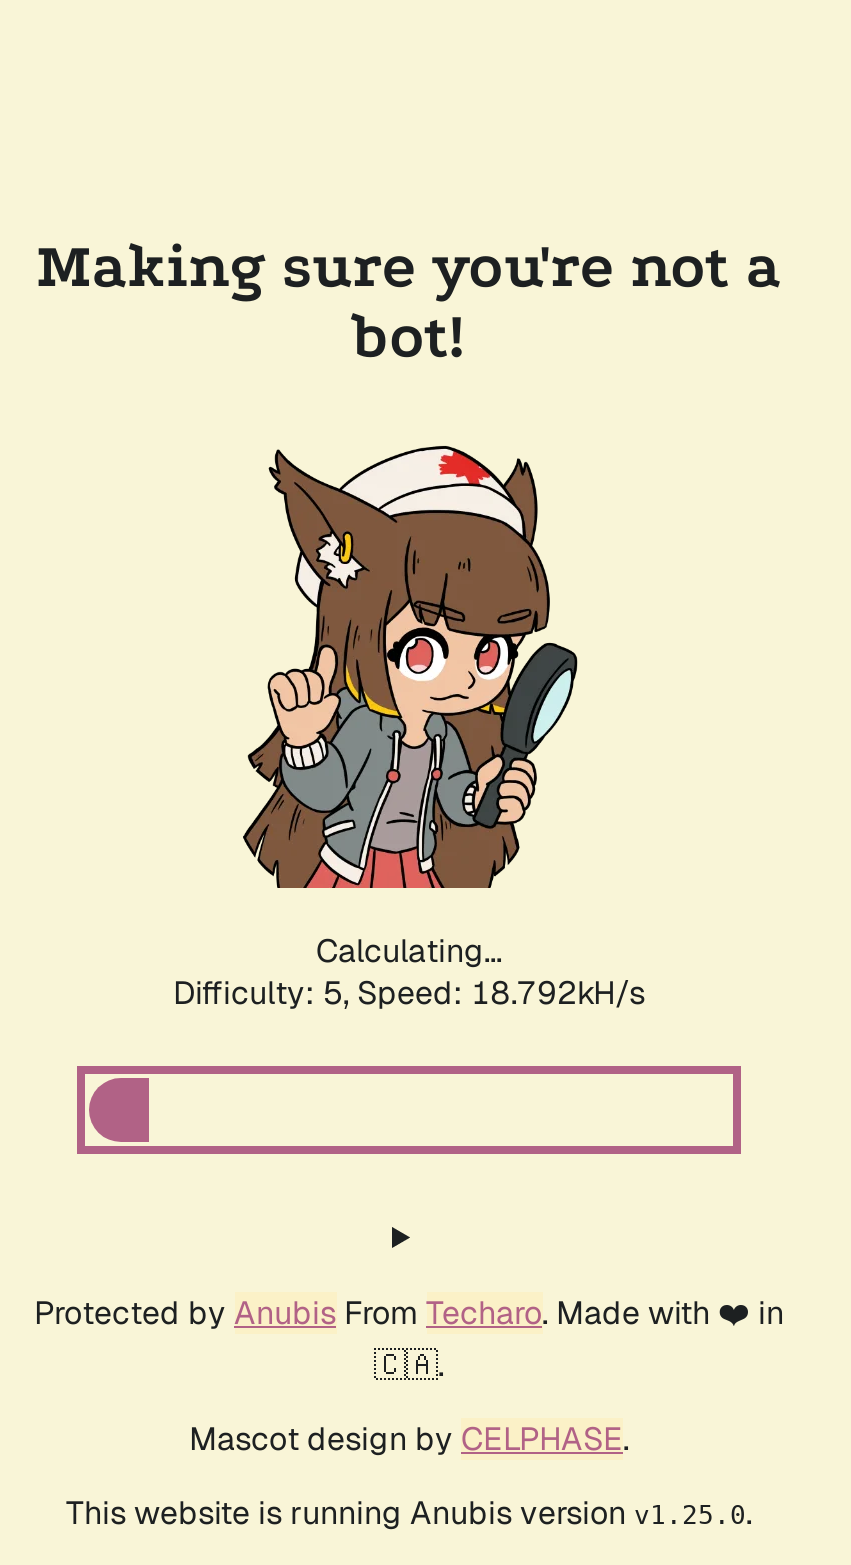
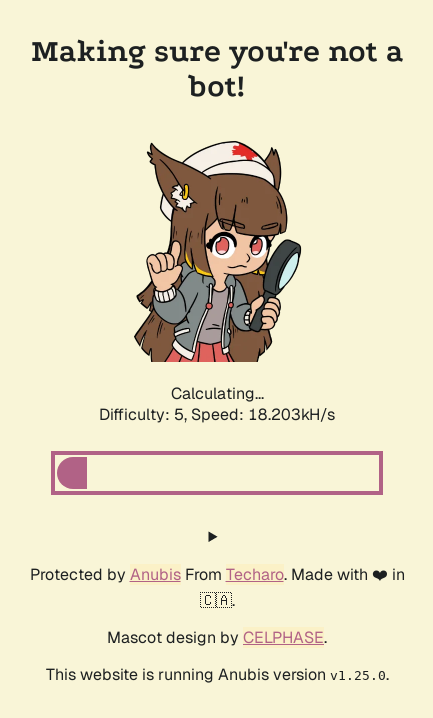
[173,972,645,1014] Difficulty: 5, Speed: 18.792kH/s -> [99,404,335,425] Difficulty: 5, Speed: 18.203kH/s

